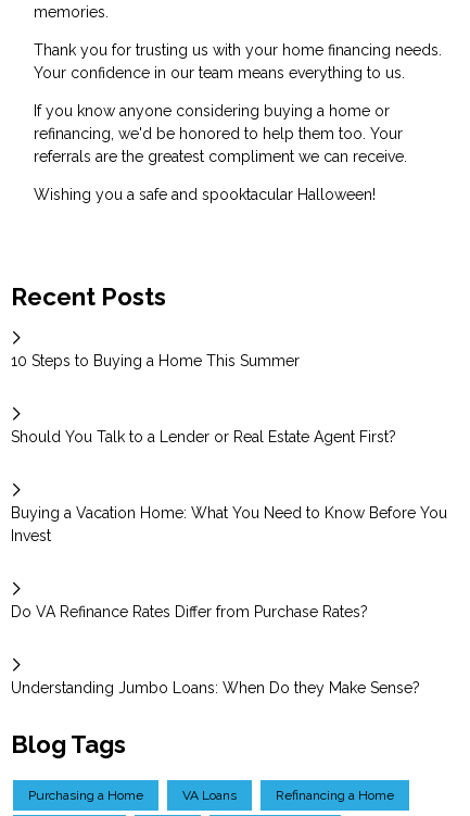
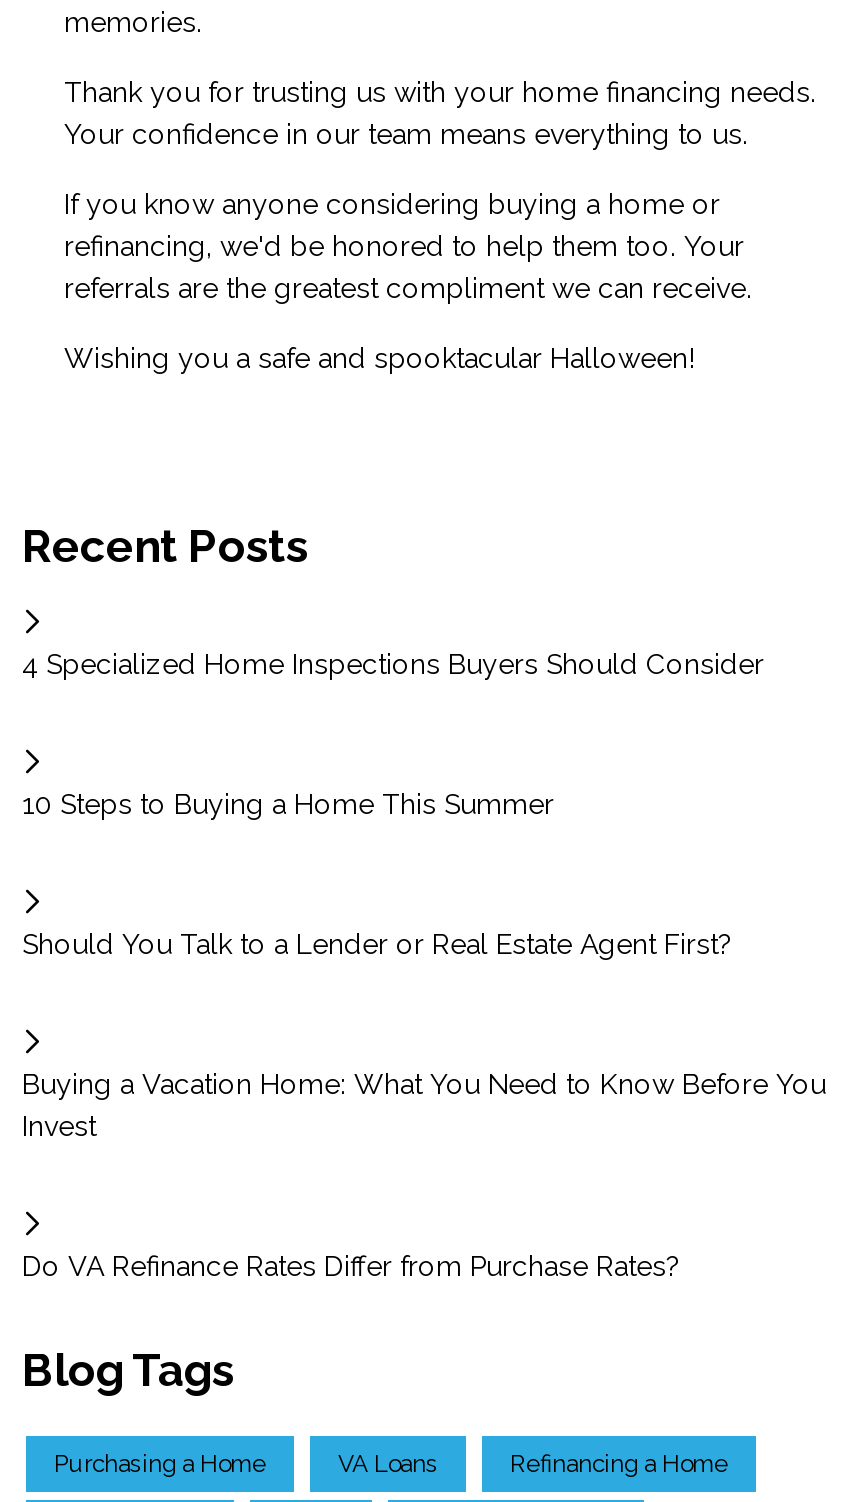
none -> [22,649,764,681] 4 Specialized Home Inspections Buyers Should Consider
moved [11,353,447,621] -> [22,789,826,1283]: 10 Steps to Buying a Home This Summer | Should You Talk to a Lender or Real Estate Agent First? | Buying a Vacation Home: What You Need to Know Before You | Invest | Do VA Refinance Rates Differ from Purchase Rates?
[11,680,420,697] Understanding Jumbo Loans: When Do they Make Sense? -> none

